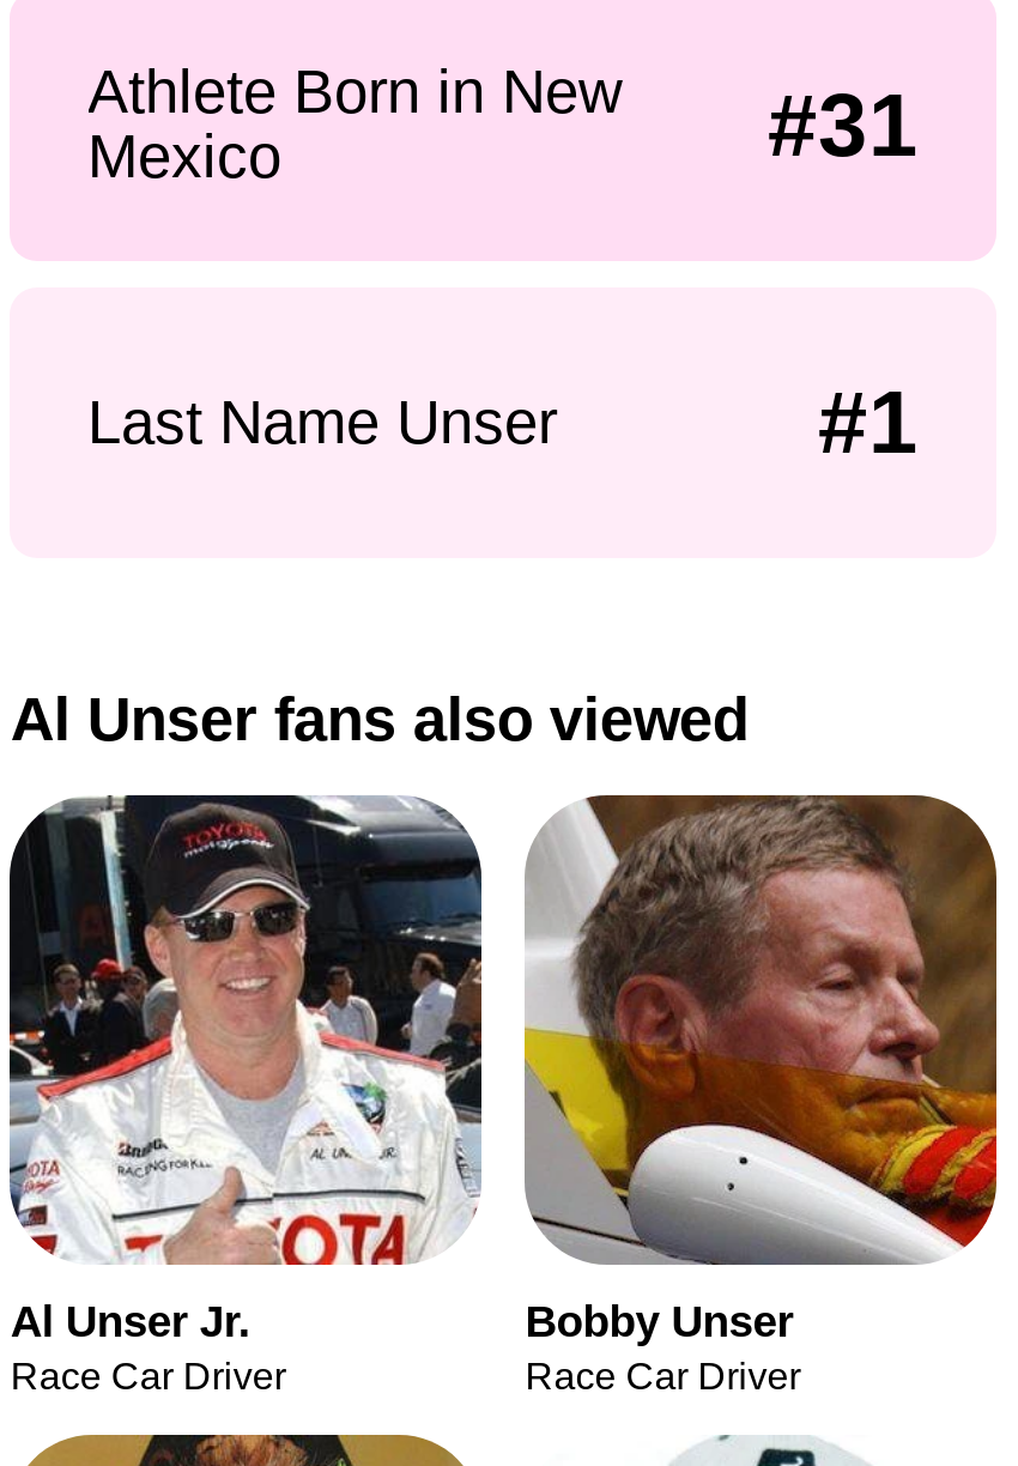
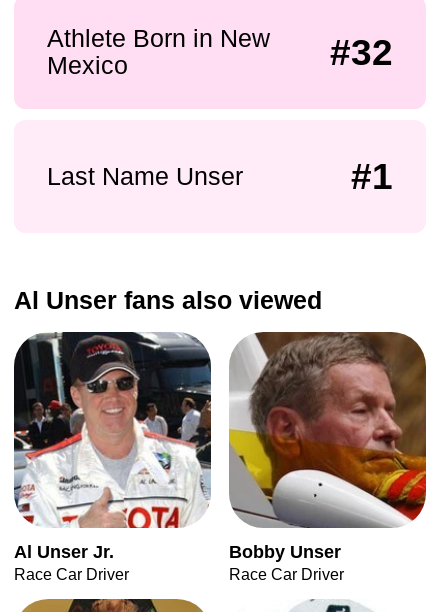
[768,76,919,174] #31 -> [330,32,393,73] #32

